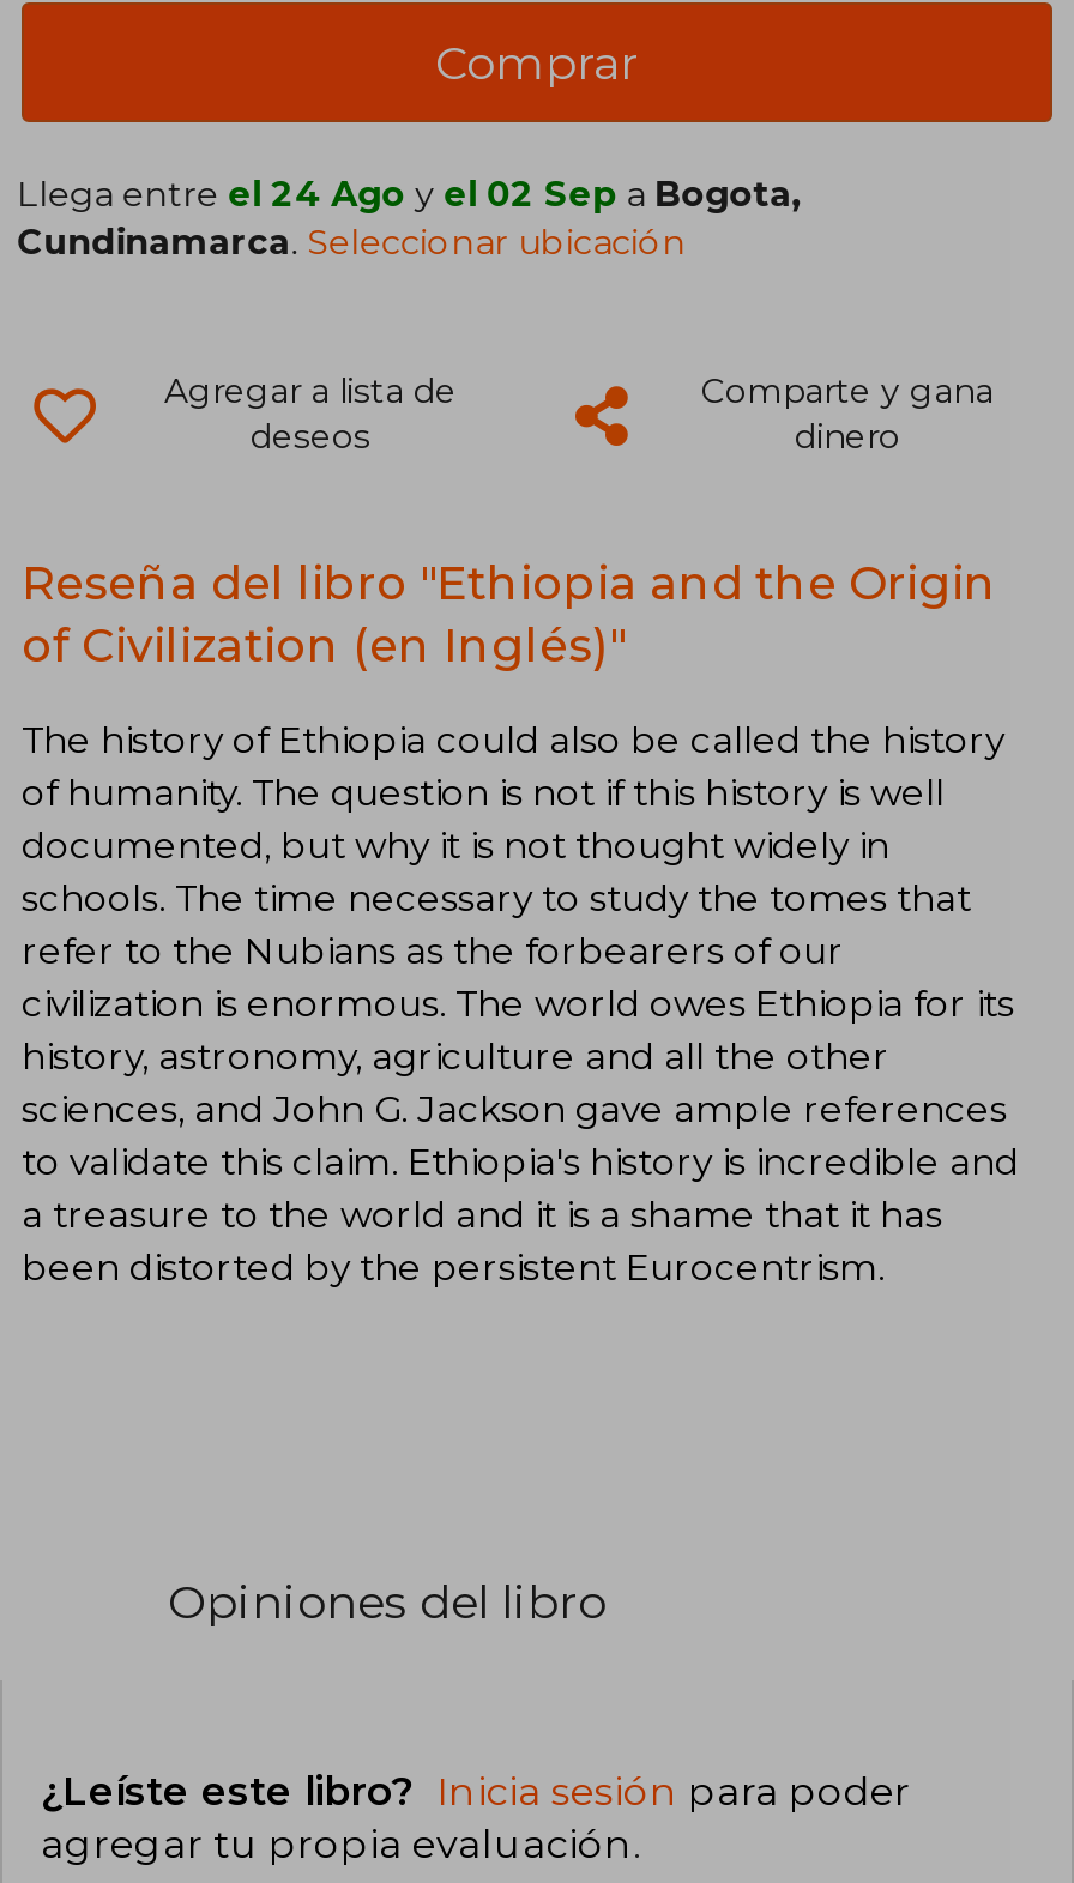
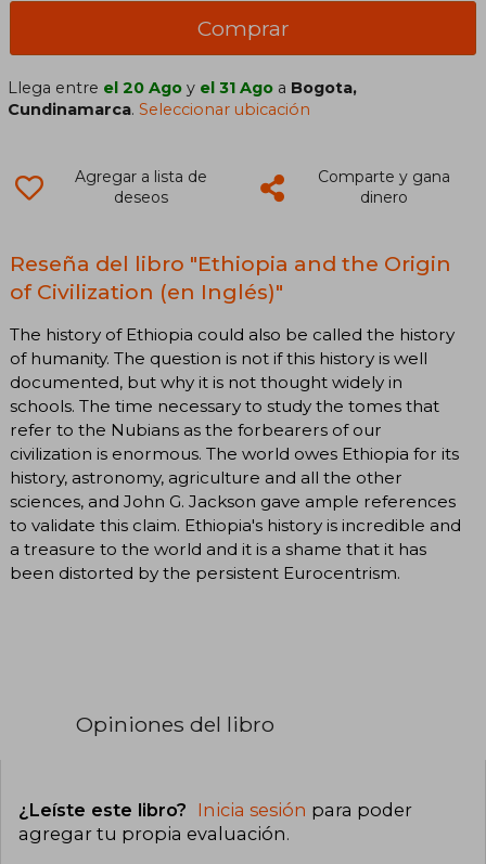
[17,173,801,216] Llega entre el 24 Ago y el 02 Sep a Bogota, -> [8,78,357,98] Llega entre el 20 Ago y el 31 Ago a Bogota,

